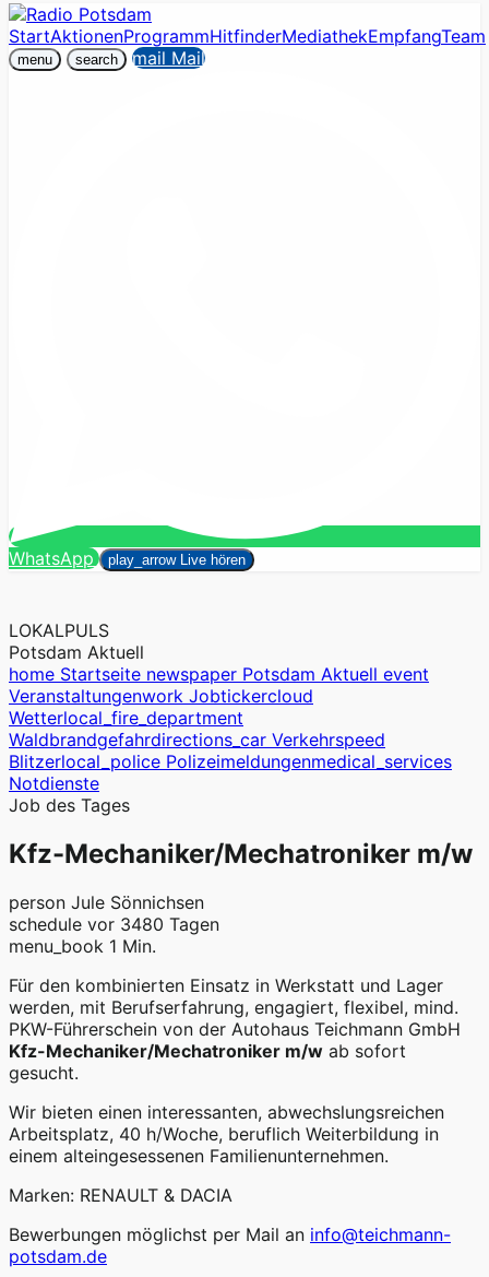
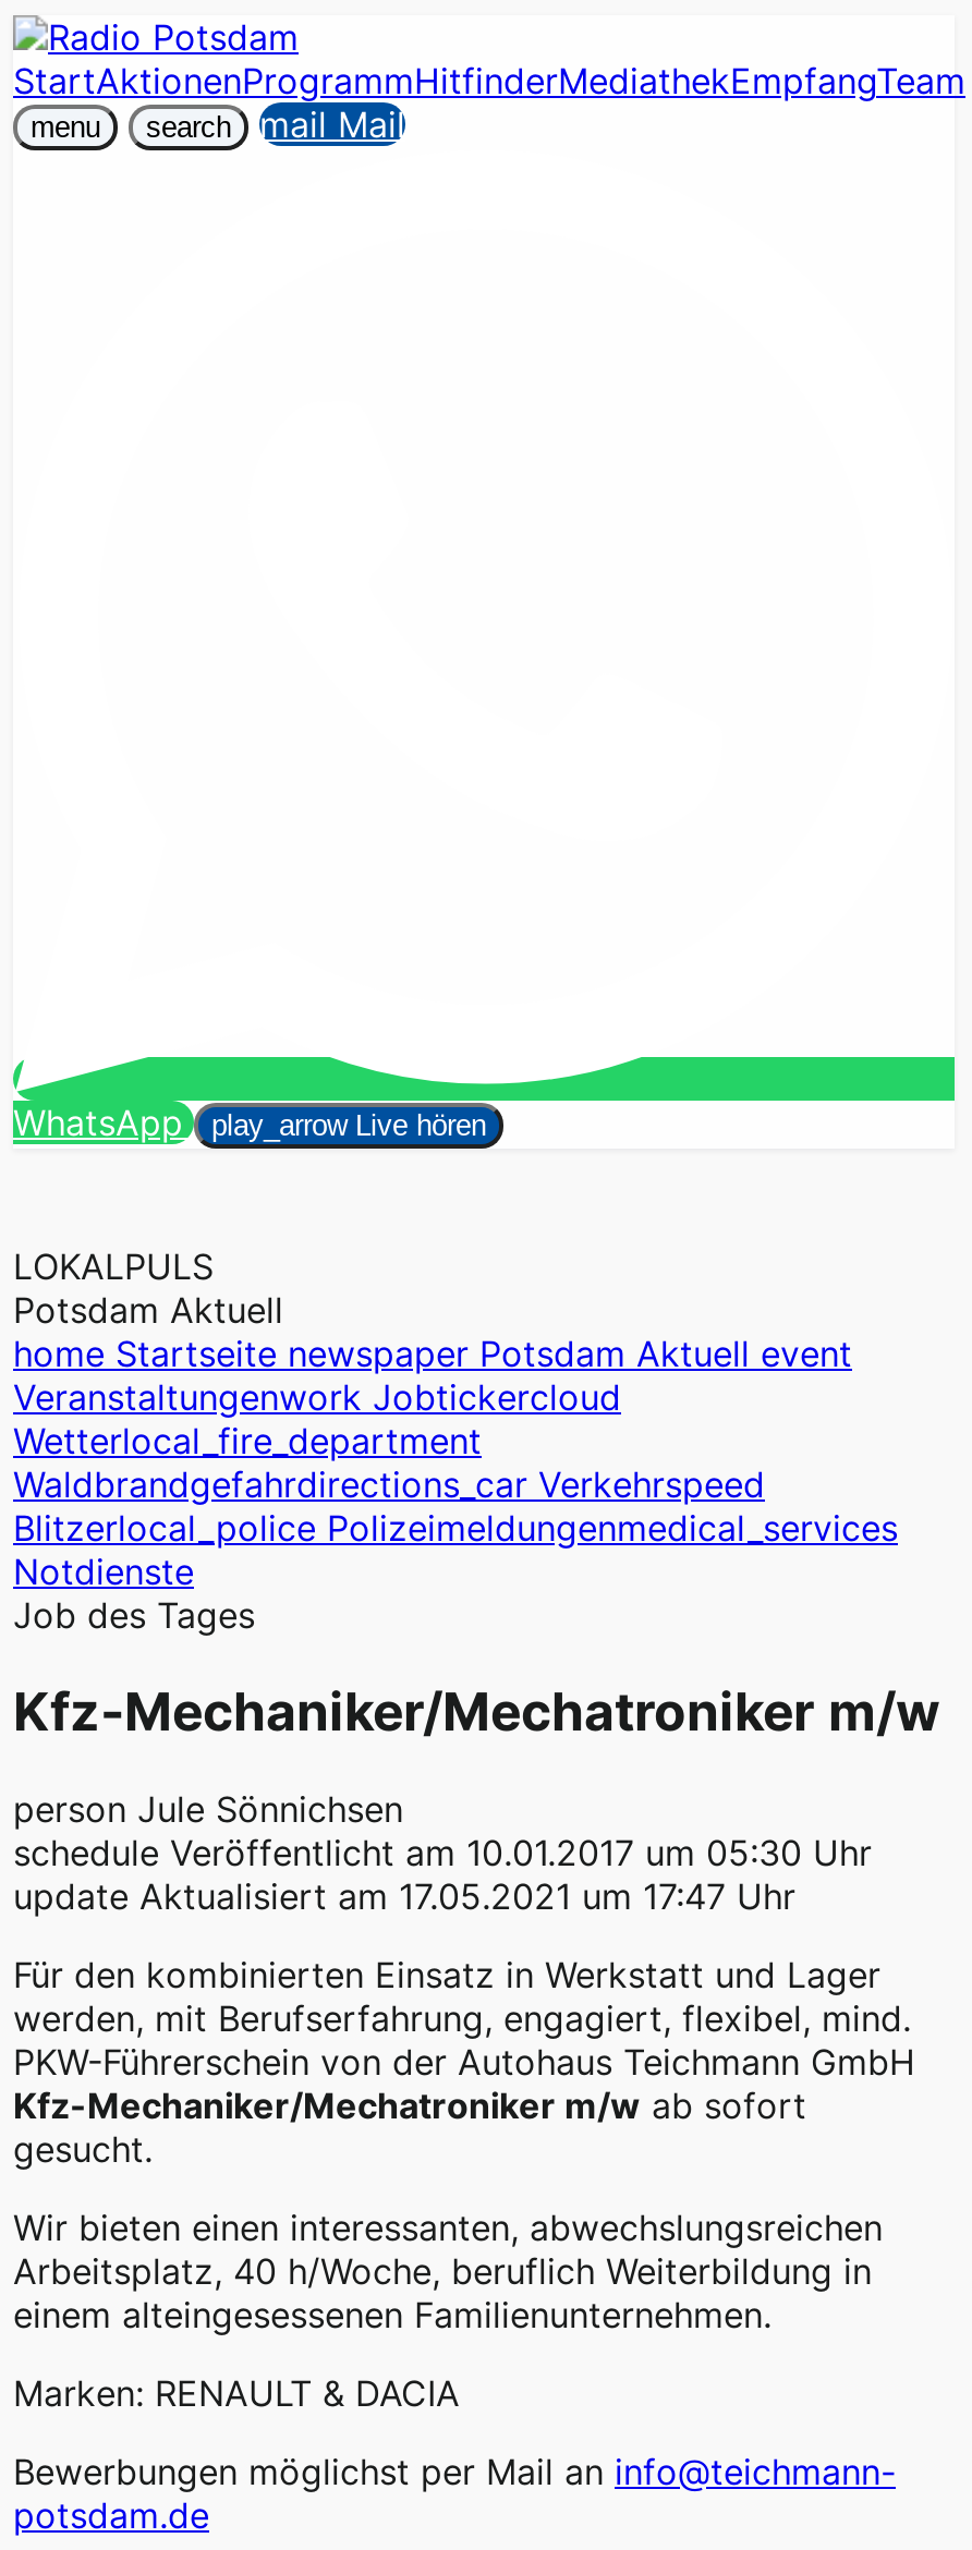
[9,913,219,957] schedule vor 3480 Tagen | menu_book 1 Min. -> [13,1830,872,1918] schedule Veröffentlicht am 10.01.2017 um 05:30 Uhr | update Aktualisiert am 17.05.2021 um 17:47 Uhr

